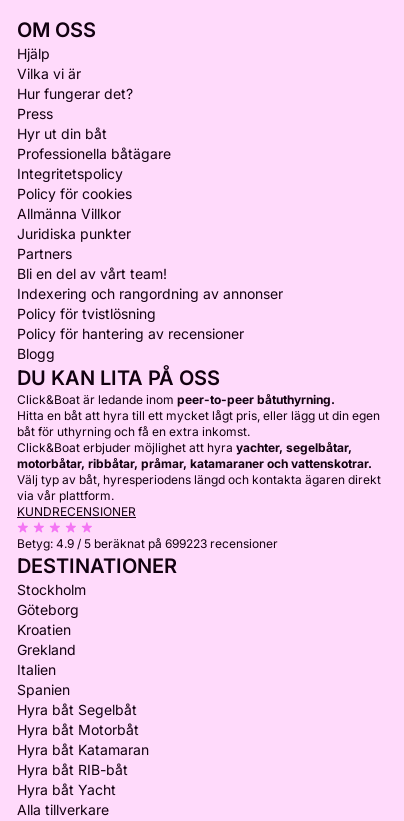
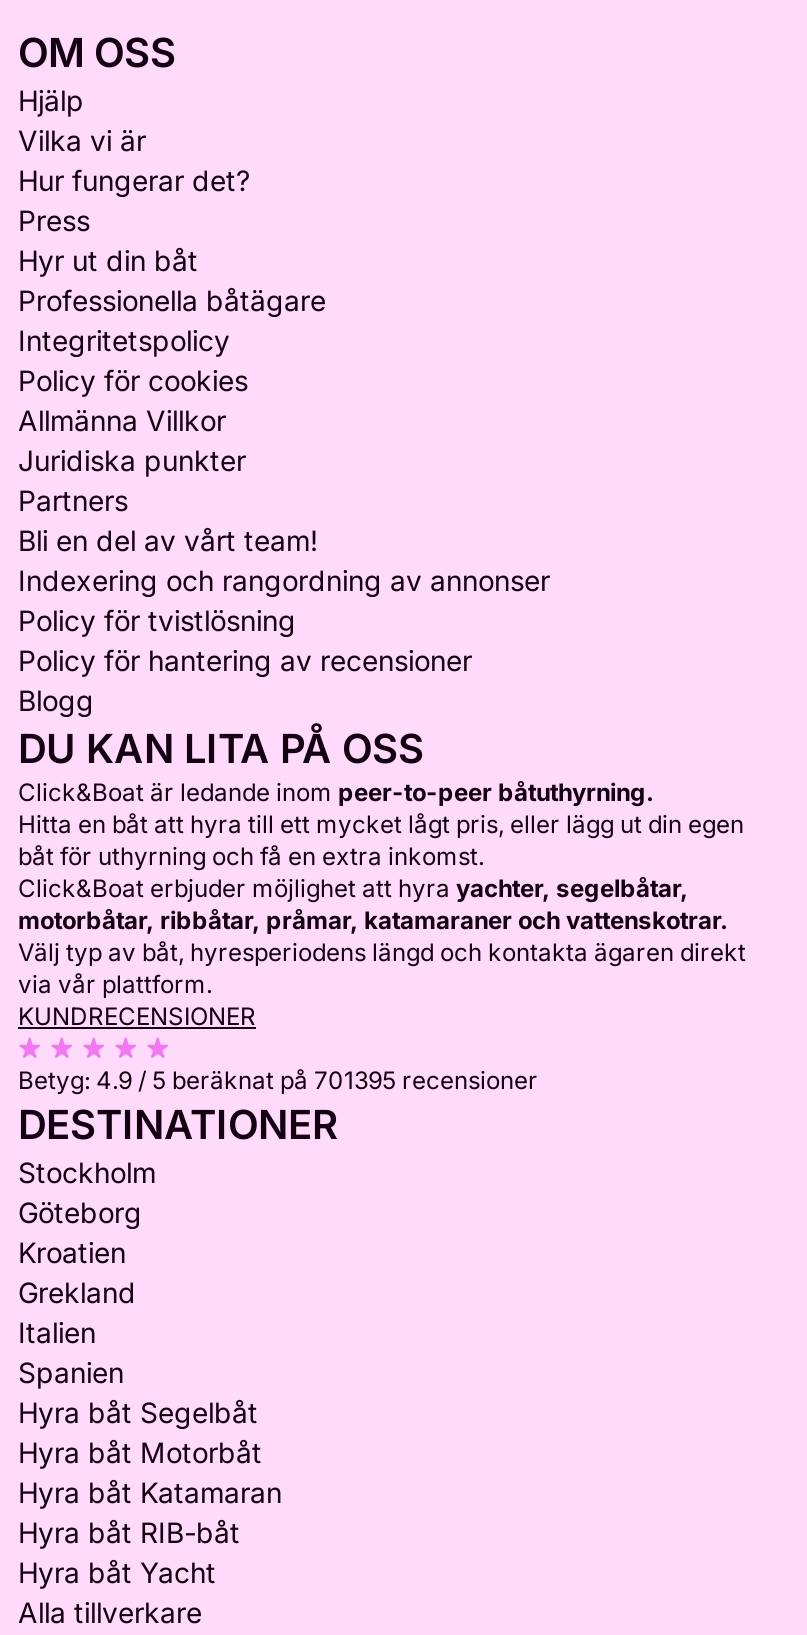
[17,536,278,551] Betyg: 4.9 / 5 beräknat på 699223 recensioner -> [18,1065,538,1095] Betyg: 4.9 / 5 beräknat på 701395 recensioner

